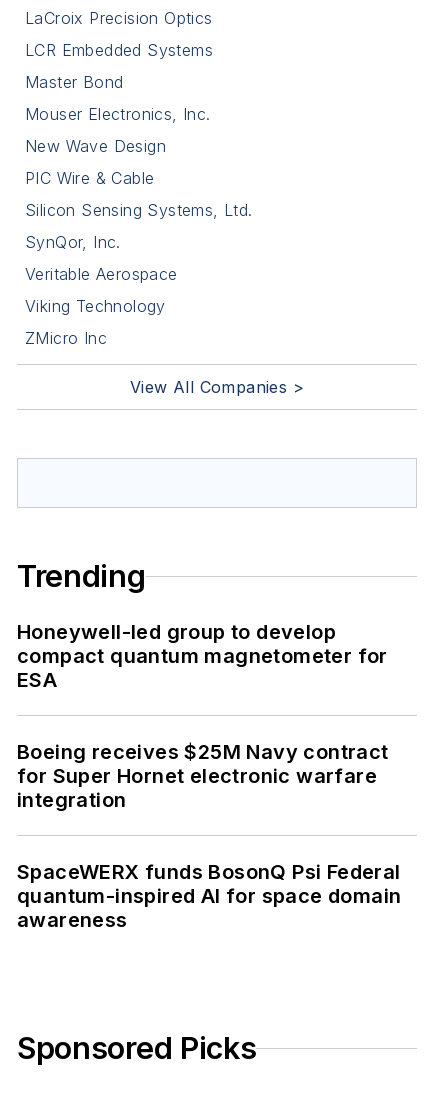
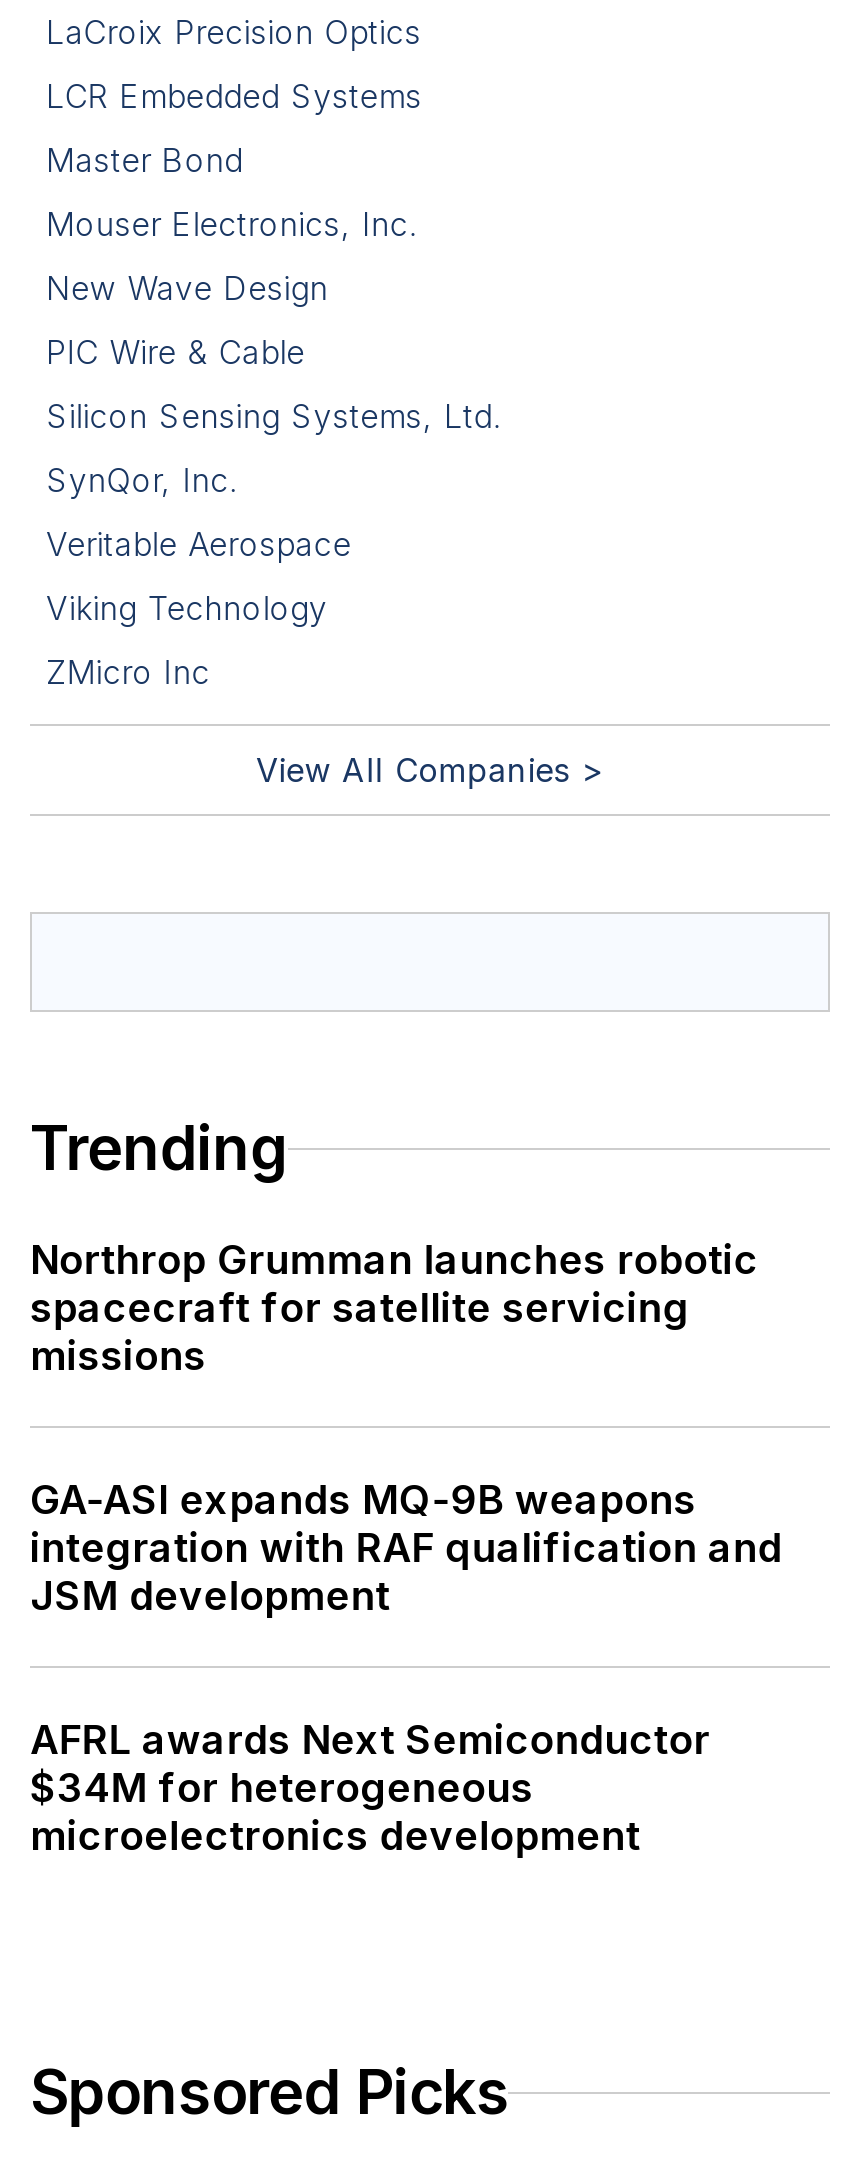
[17,620,388,692] Honeywell-led group to develop | compact quantum magnetometer for | ESA -> [30,1237,758,1381] Northrop Grumman launches robotic | spacecraft for satellite servicing | missions
[17,740,389,812] Boeing receives $25M Navy contract | for Super Hornet electronic warfare | integration -> [30,1477,782,1621] GA-ASI expands MQ-9B weapons | integration with RAF qualification and | JSM development
[17,860,401,932] SpaceWERX funds BosonQ Psi Federal | quantum-inspired AI for space domain | awareness -> [30,1717,710,1861] AFRL awards Next Semiconductor | $34M for heterogeneous | microelectronics development

